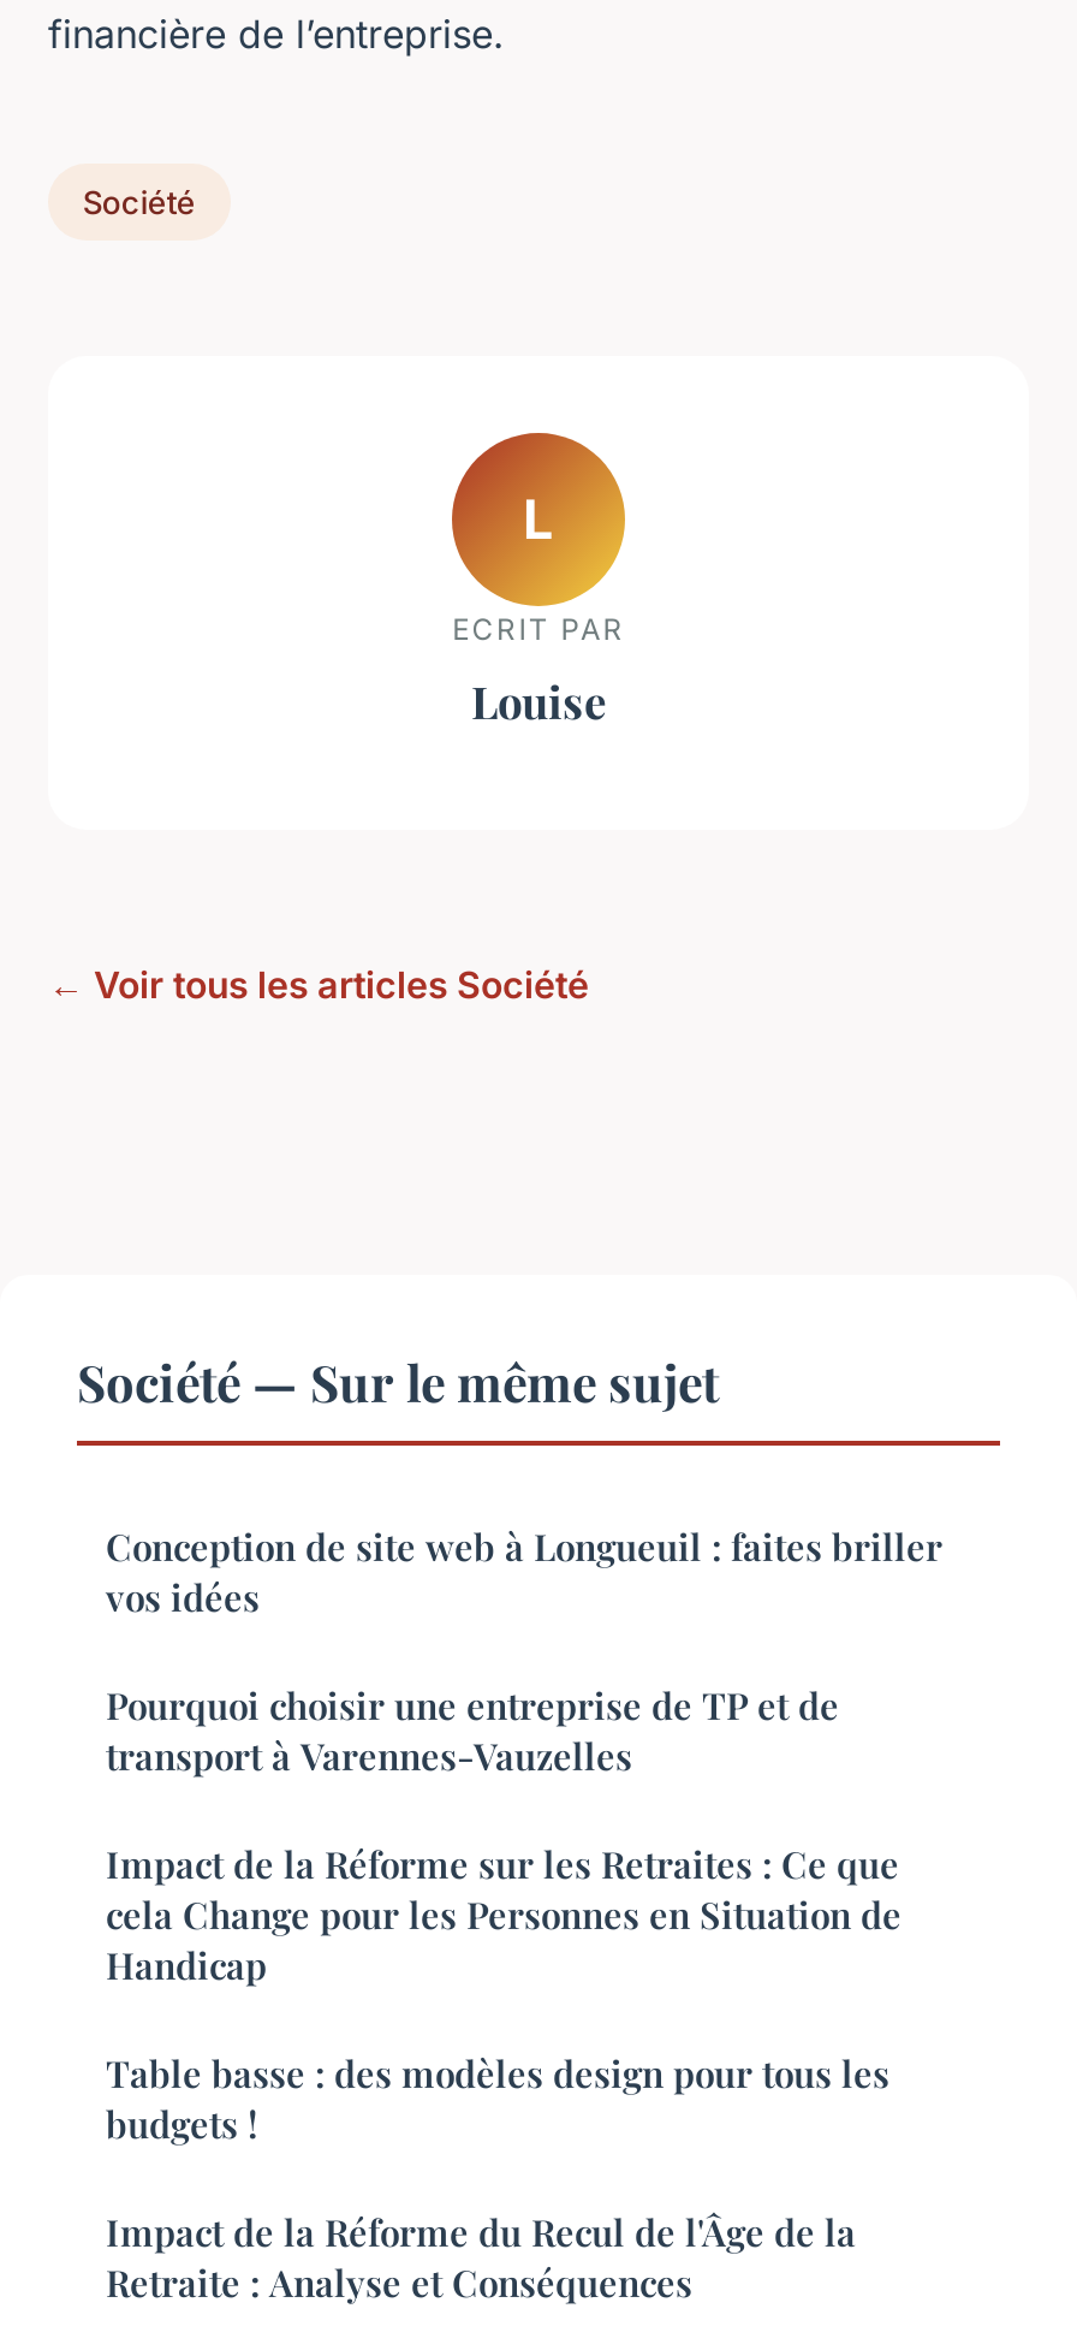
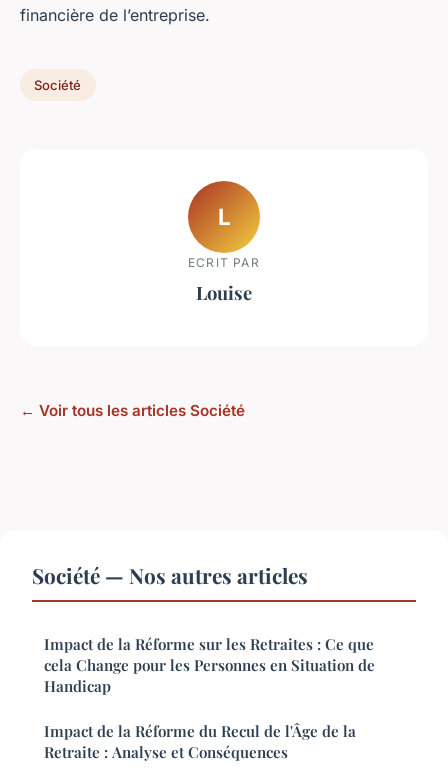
[77,1347,942,1780] Société — Sur le même sujet | Conception de site web à Longueuil : faites briller | vos idées | Pourquoi choisir une entreprise de TP et de | transport à Varennes-Vauzelles -> [32,561,308,589] Société — Nos autres articles
[106,2050,889,2148] Table basse : des modèles design pour tous les | budgets ! -> none

